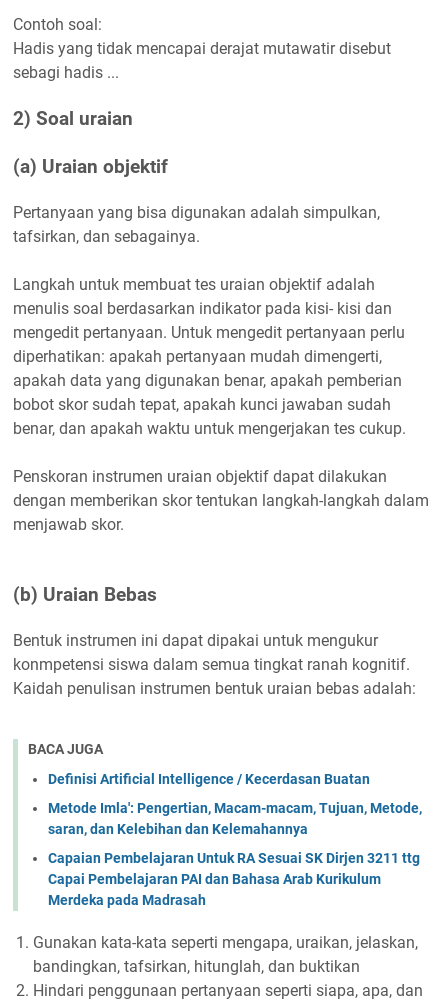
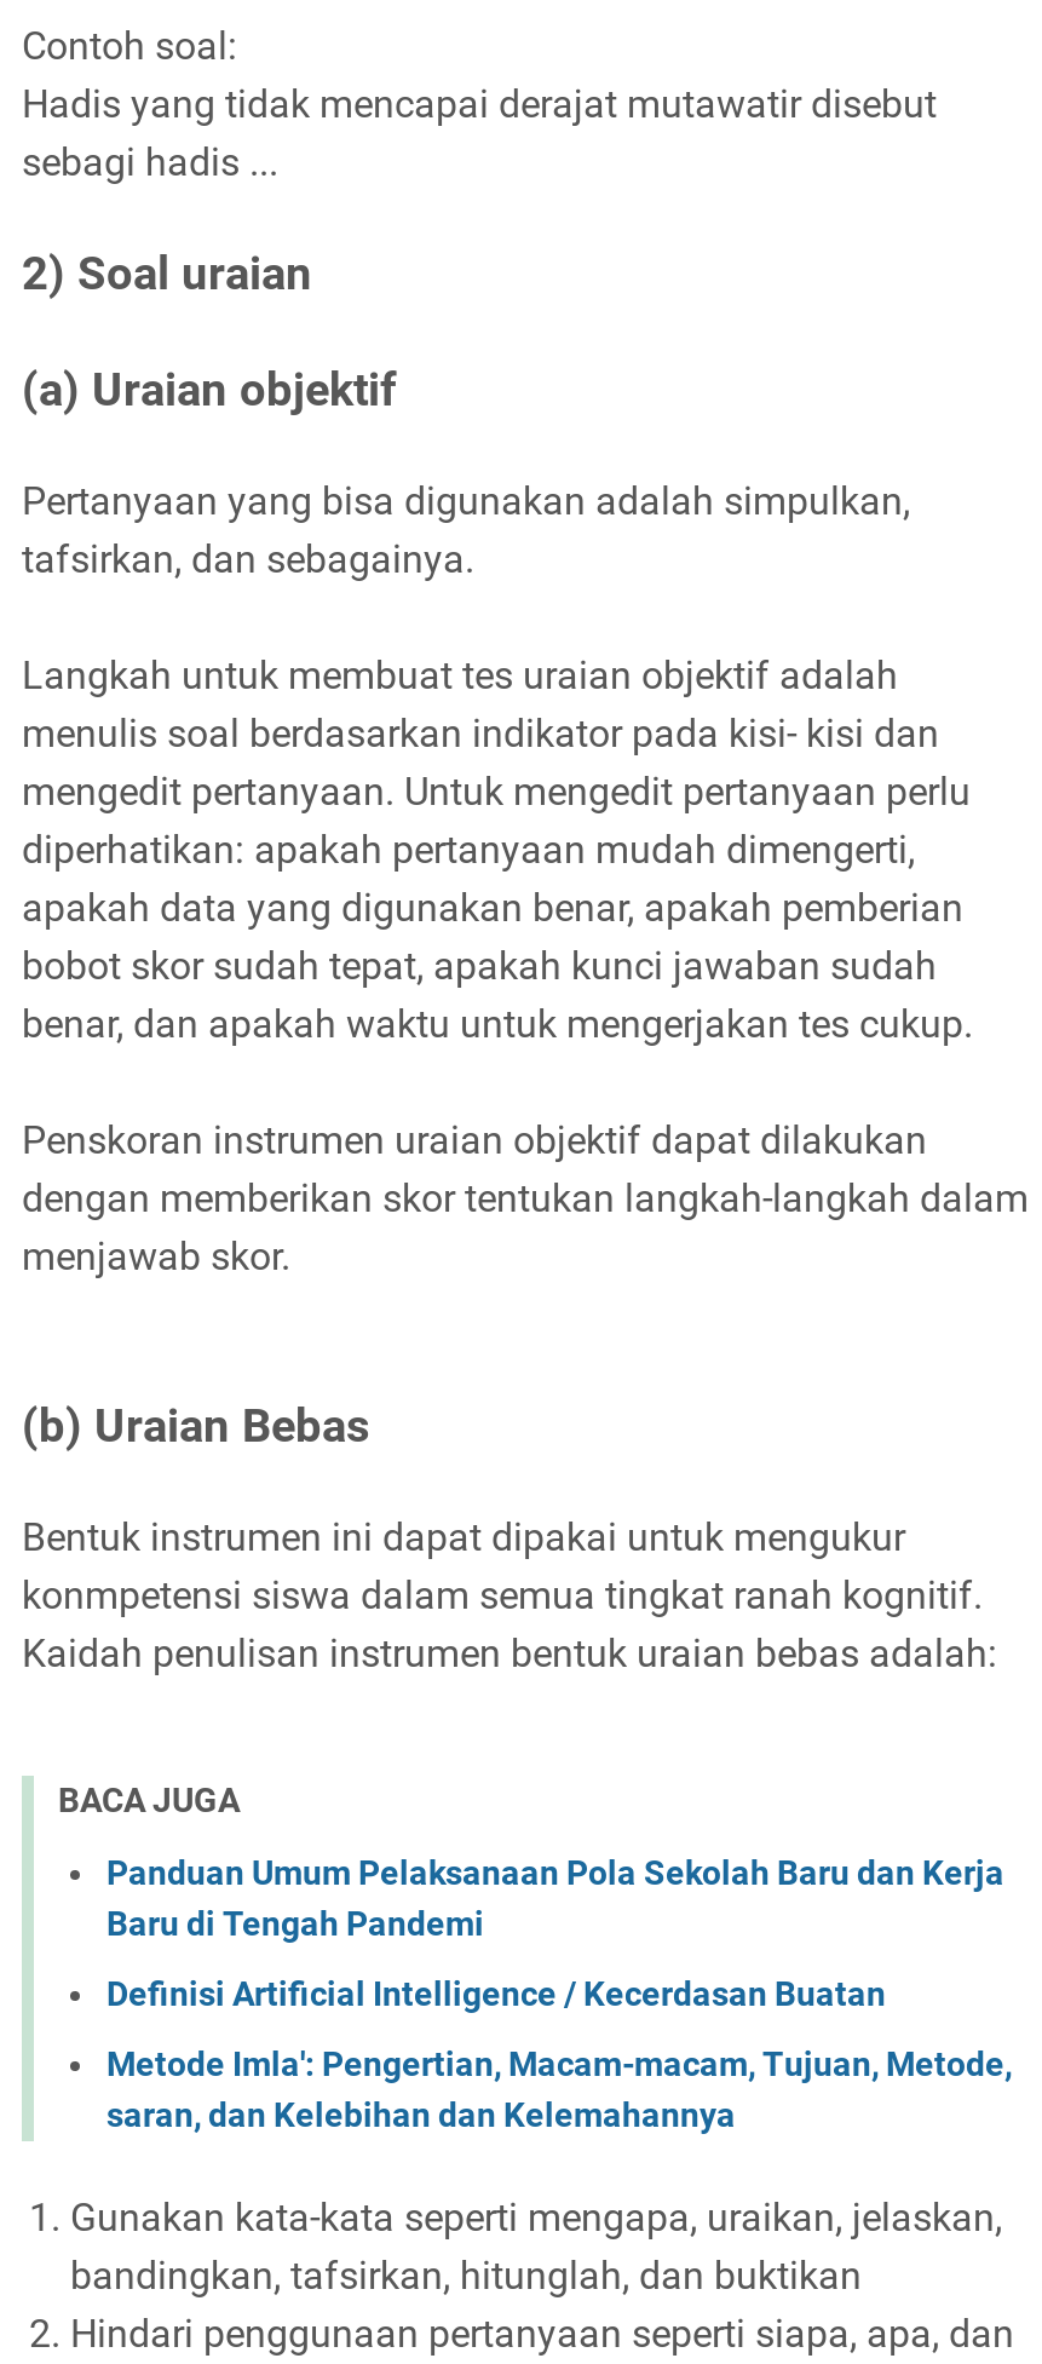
none -> [106,1854,1004,1944] Panduan Umum Pelaksanaan Pola Sekolah Baru dan Kerja | Baru di Tengah Pandemi
moved [48,771,422,837] -> [106,1975,1012,2135]: Definisi Artificial Intelligence / Kecerdasan Buatan | Metode Imla': Pengertian, Macam-macam, Tujuan, Metode, | saran, dan Kelebihan dan Kelemahannya
[48,850,420,908] Capaian Pembelajaran Untuk RA Sesuai SK Dirjen 3211 ttg | Capai Pembelajaran PAI dan Bahasa Arab Kurikulum | Merdeka pada Madrasah -> none

